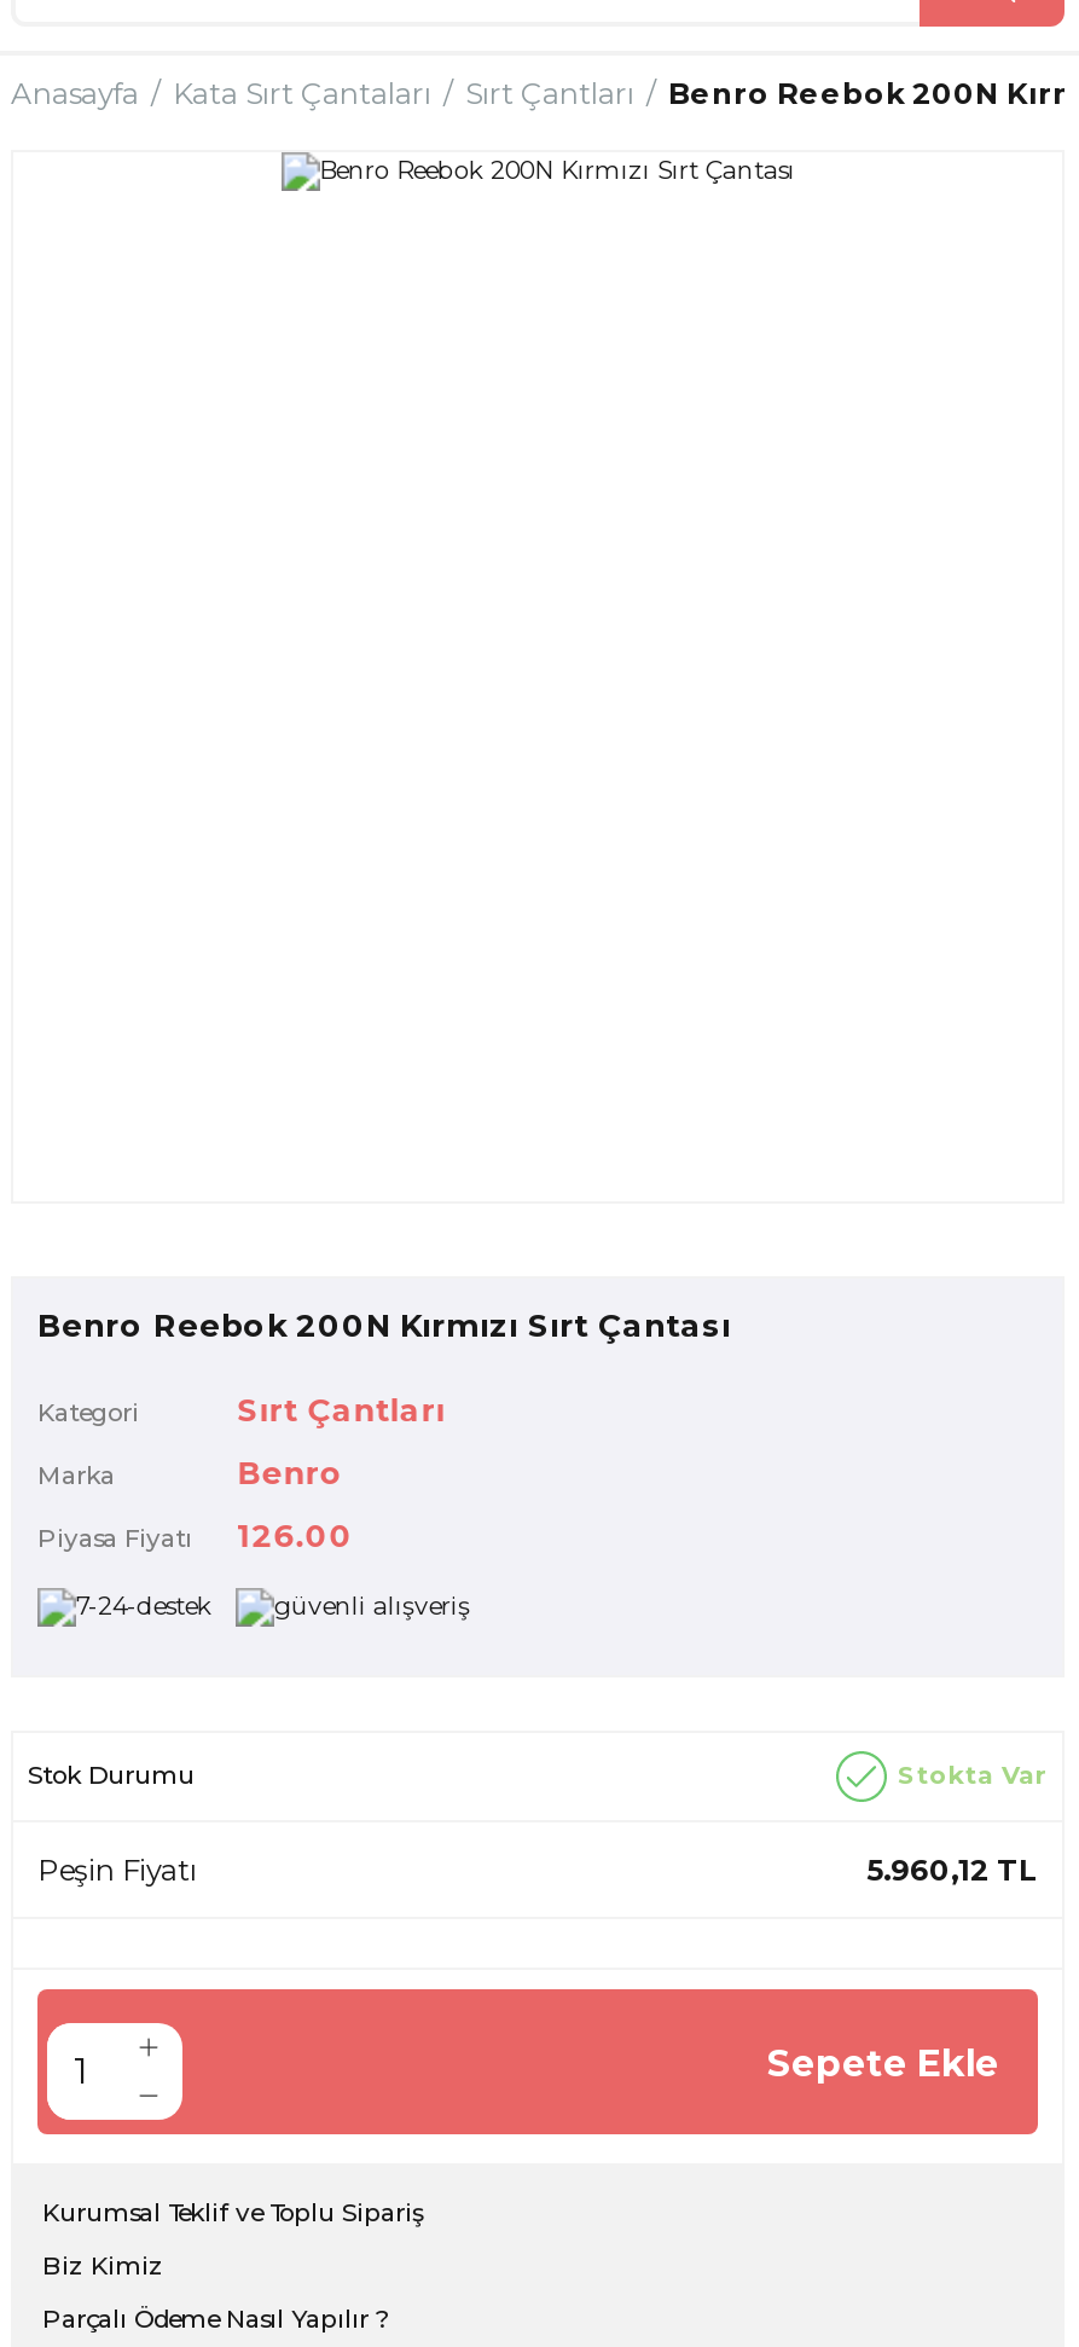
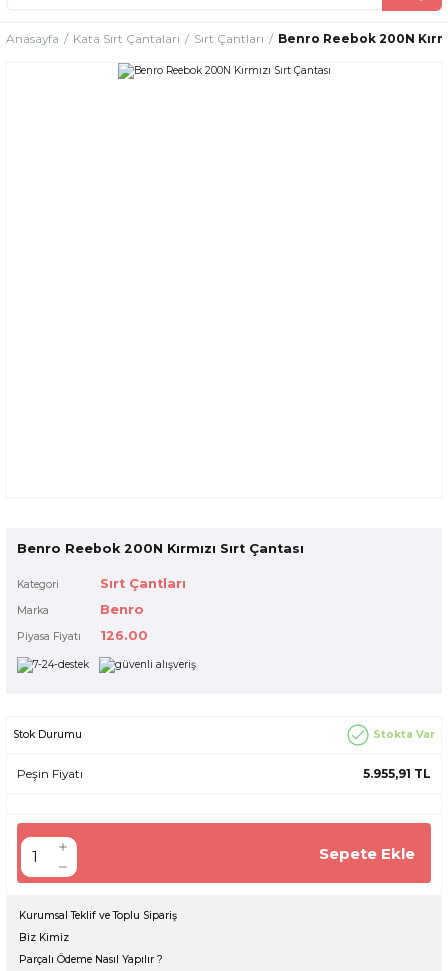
[866,1852,1038,1888] 5.960,12 TL -> [363,766,431,781] 5.955,91 TL

